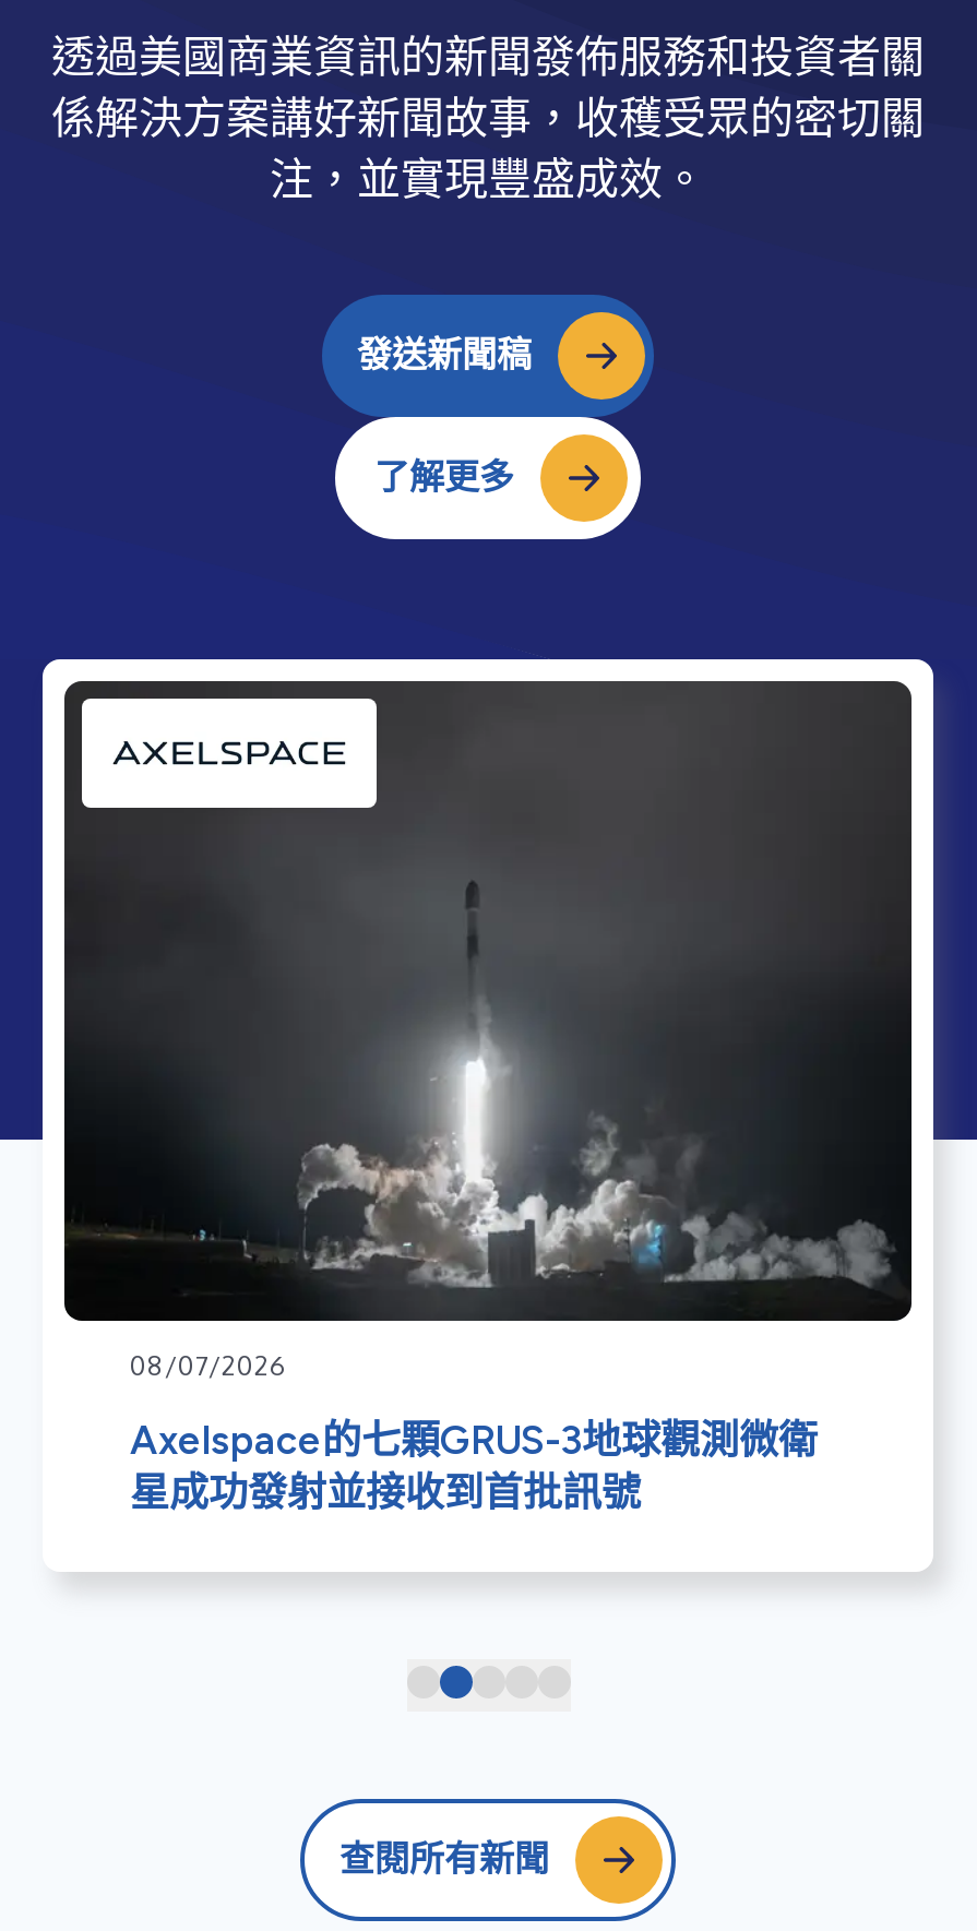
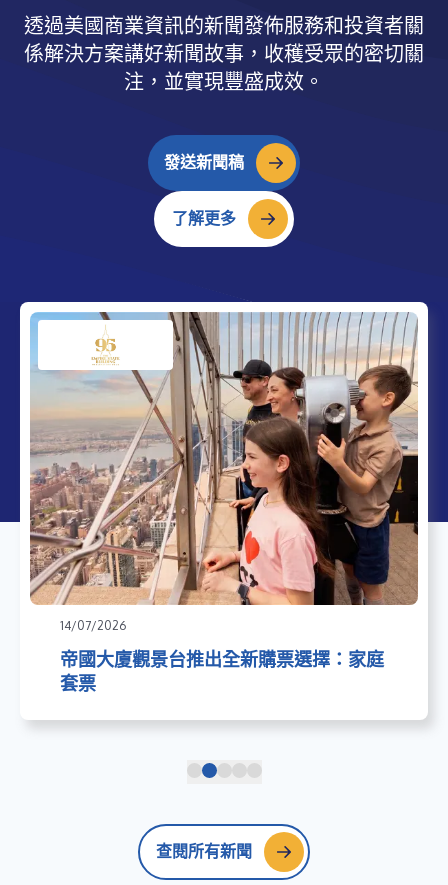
[62,679,914,1382] [image] | 08/07/2026 -> [29,312,419,633] [image] | 14/07/2026
[130,1417,818,1517] Axelspace的七顆GRUS-3地球觀測微衛 | 星成功發射並接收到首批訊號 -> [60,649,384,695] 帝國大廈觀景台推出全新購票選擇：家庭 | 套票

